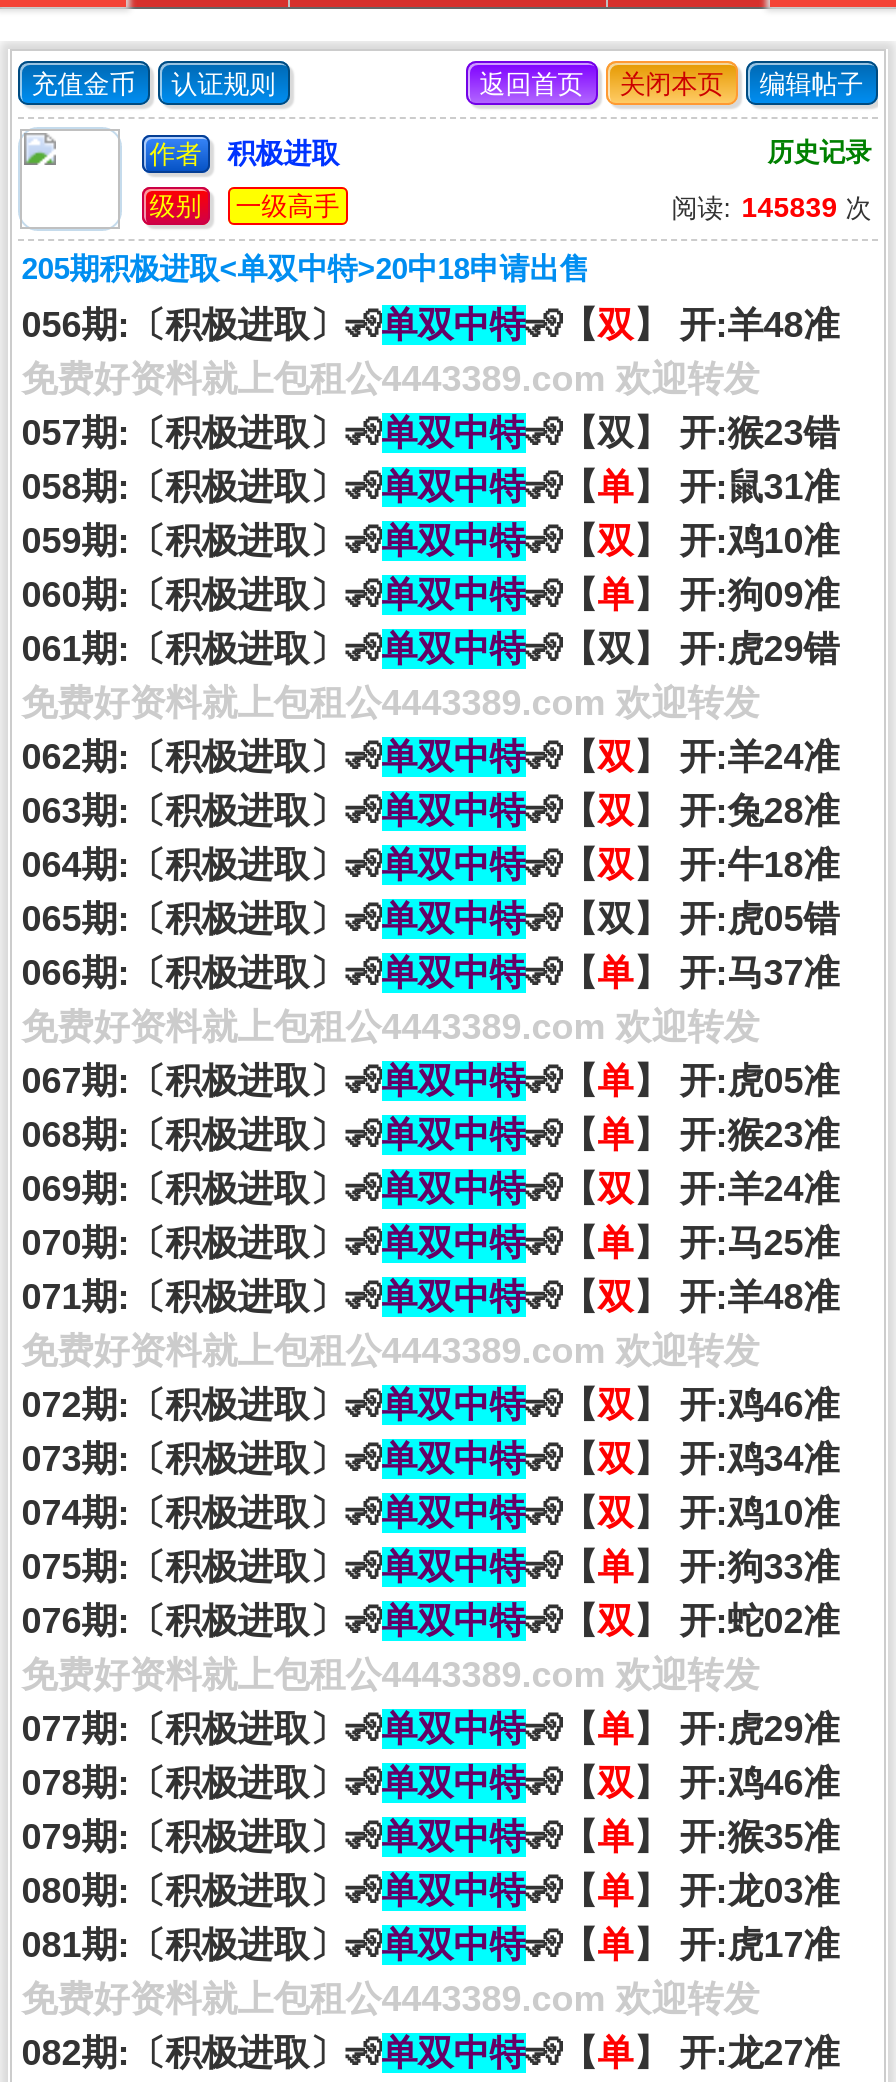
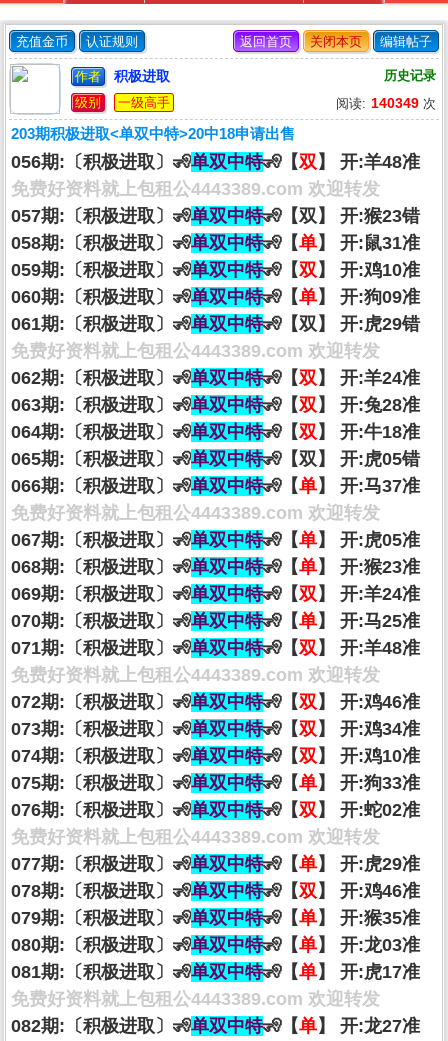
[672,191,872,223] 阅读: 145839次 -> [336,95,436,111] 阅读: 140349次
[22,251,590,285] 205期积极进取<单双中特>20中18申请出售 -> [11,125,295,142] 203期积极进取<单双中特>20中18申请出售

